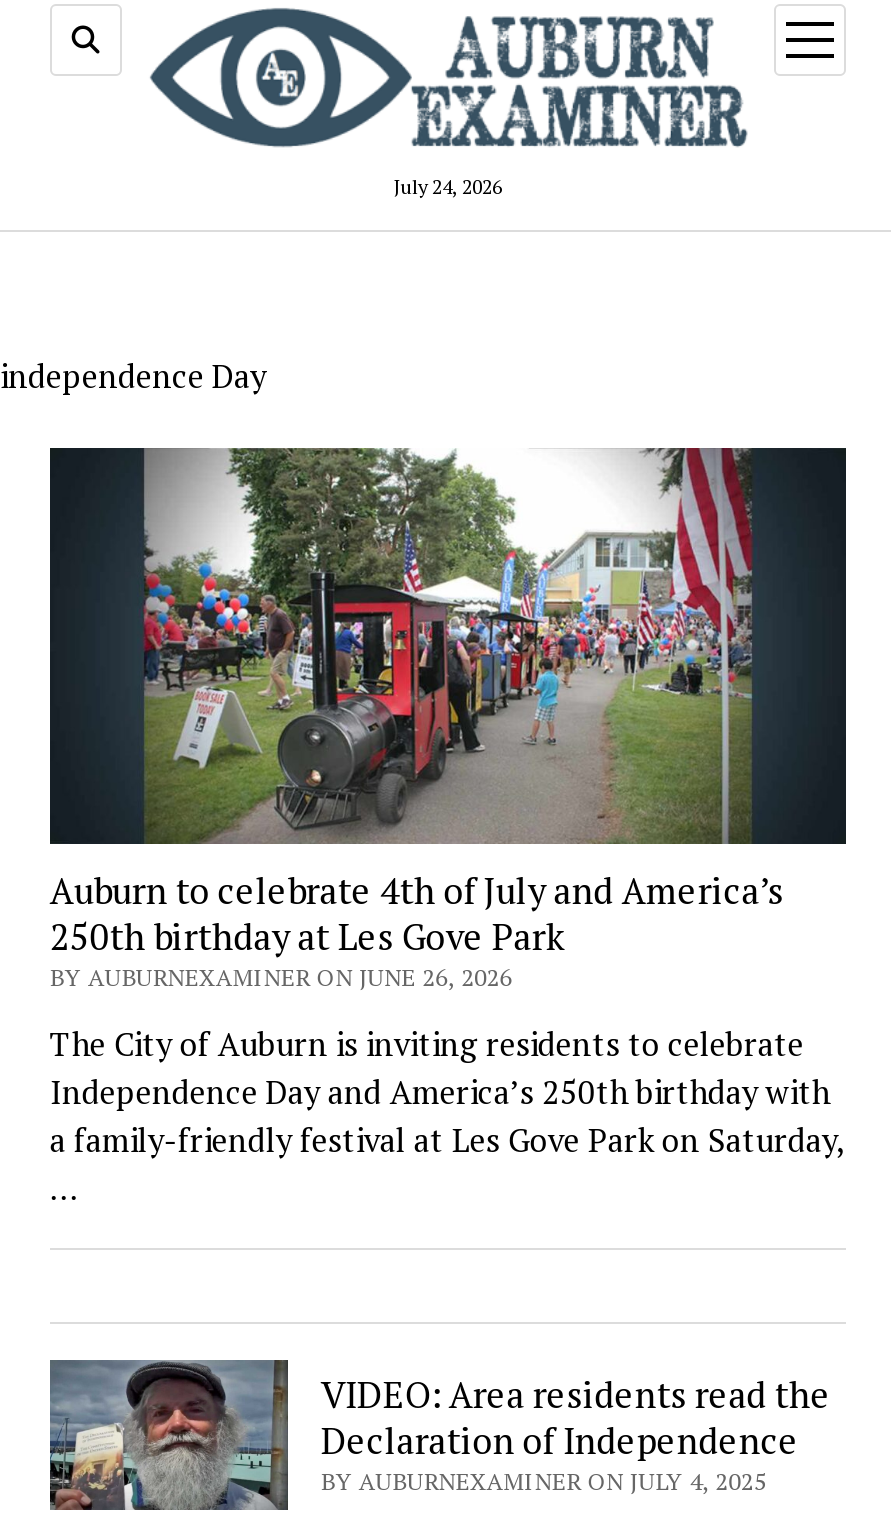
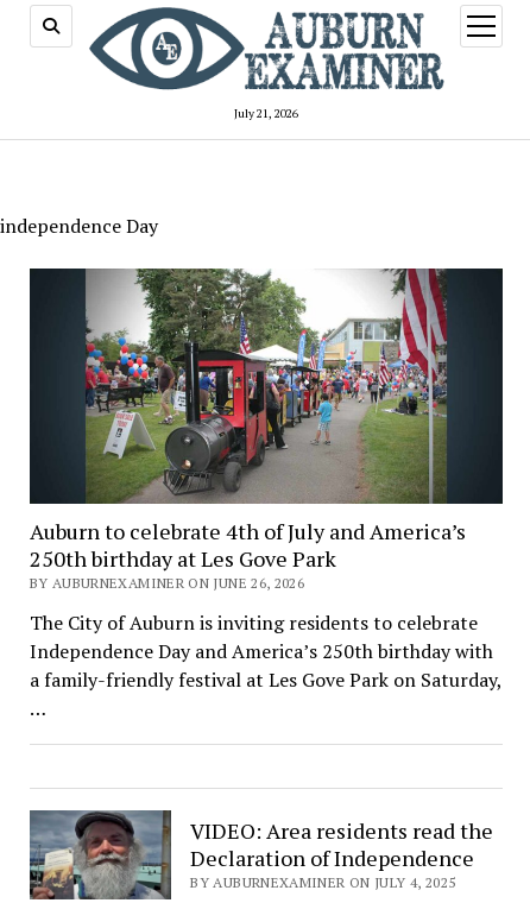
[394,173,502,199] July 24, 2026 -> [234,105,298,121] July 21, 2026

